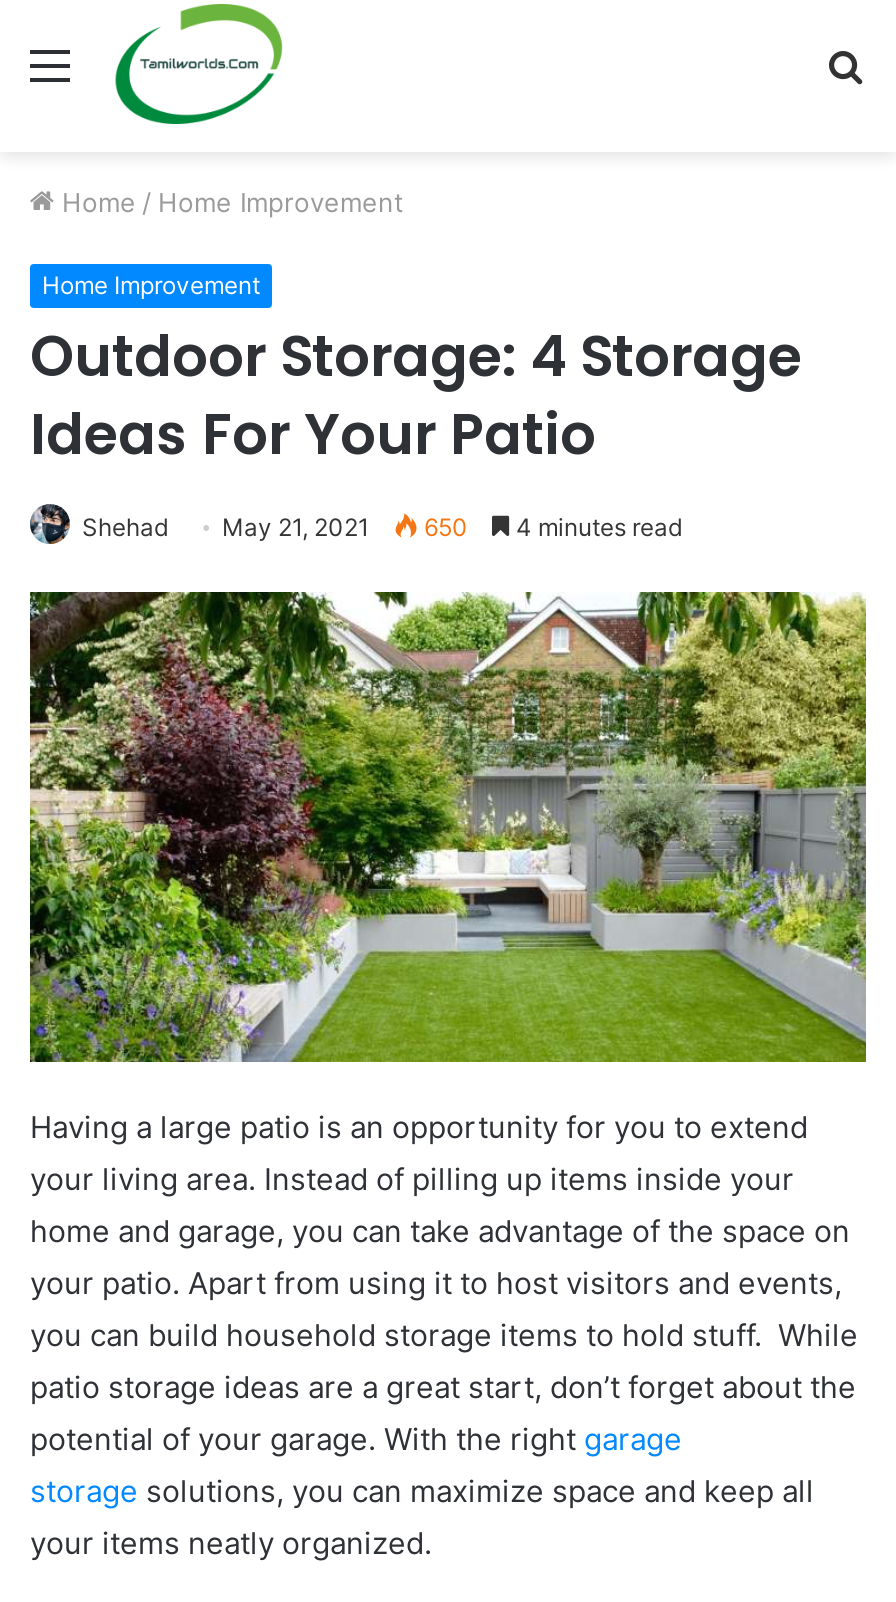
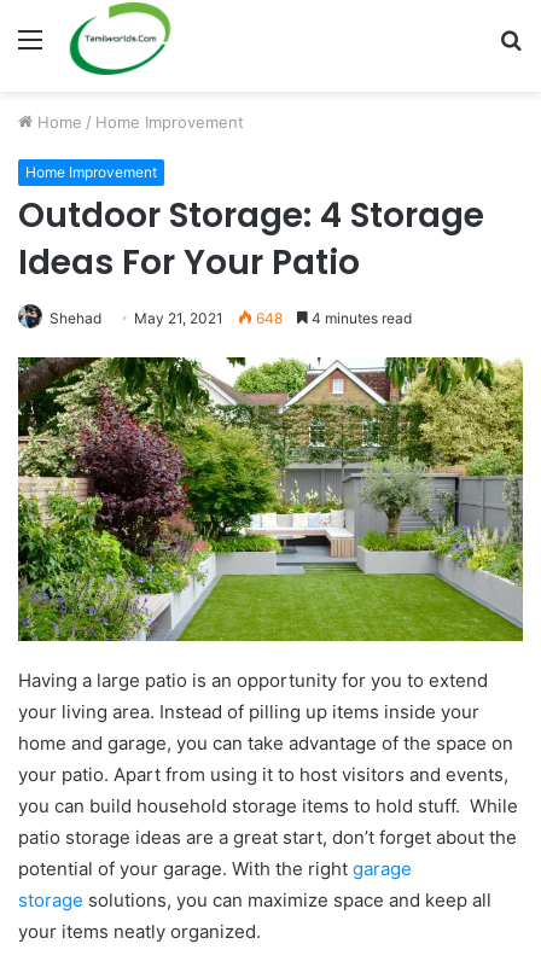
[82,512,682,542] Shehad May 21, 2021 650 4 minutes read -> [50,309,412,327] Shehad May 21, 2021 648 4 minutes read

